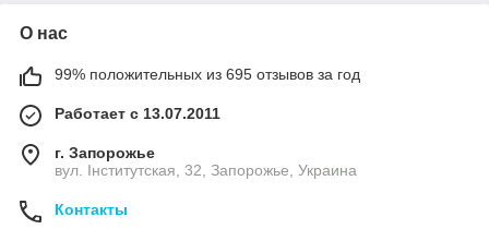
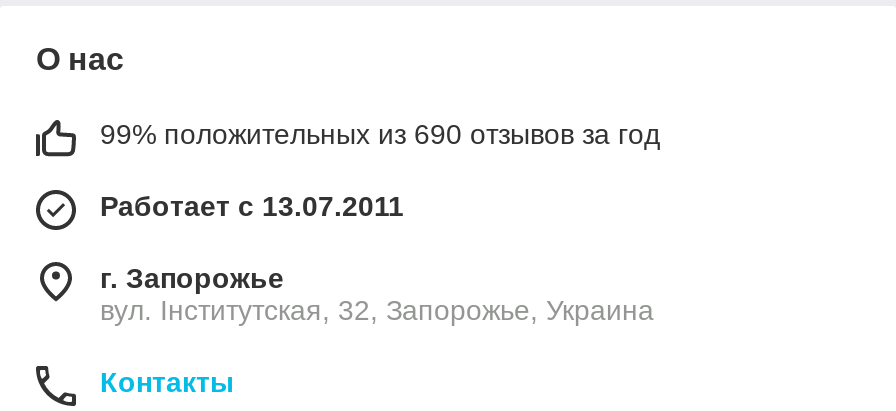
[55,65,360,83] 99% положительных из 695 отзывов за год -> [100,118,660,150] 99% положительных из 690 отзывов за год

